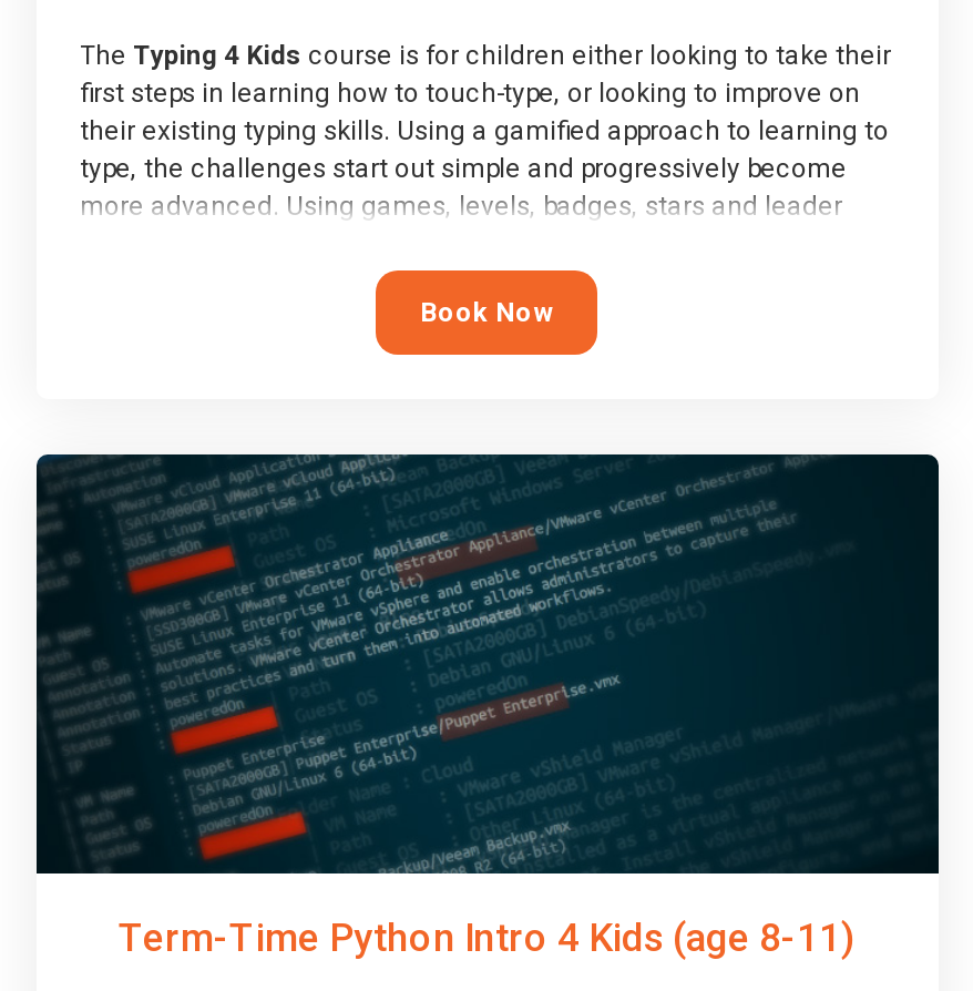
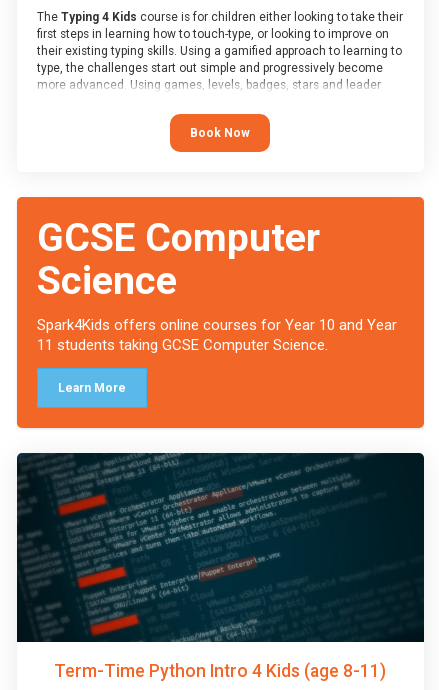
none -> [16,196,425,429] [image] | GCSE Computer | Science | Spark4Kids offers online courses for Year 10 and Year | 11 students taking GCSE Computer Science. | Learn More

